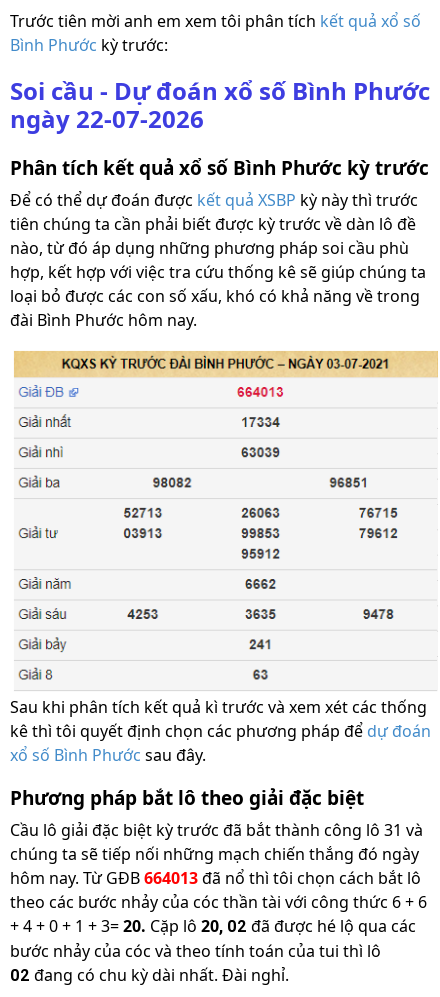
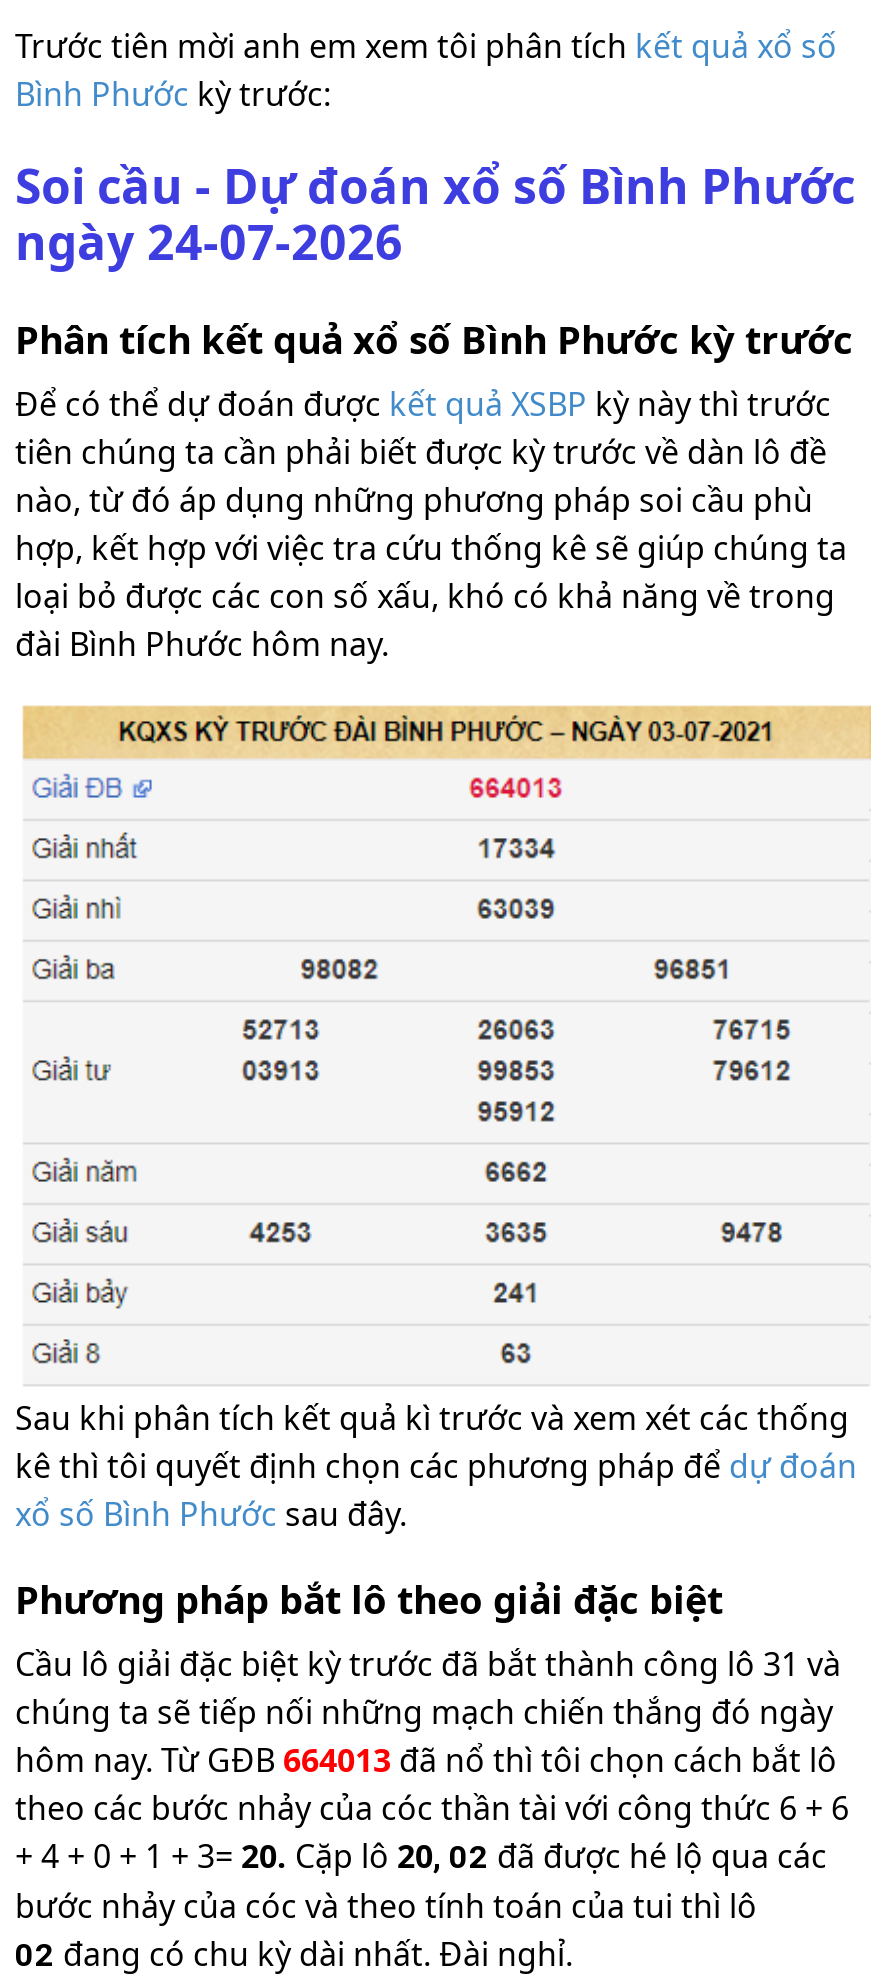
[10,102,204,135] ngày 22-07-2026 -> [15,208,403,274] ngày 24-07-2026

